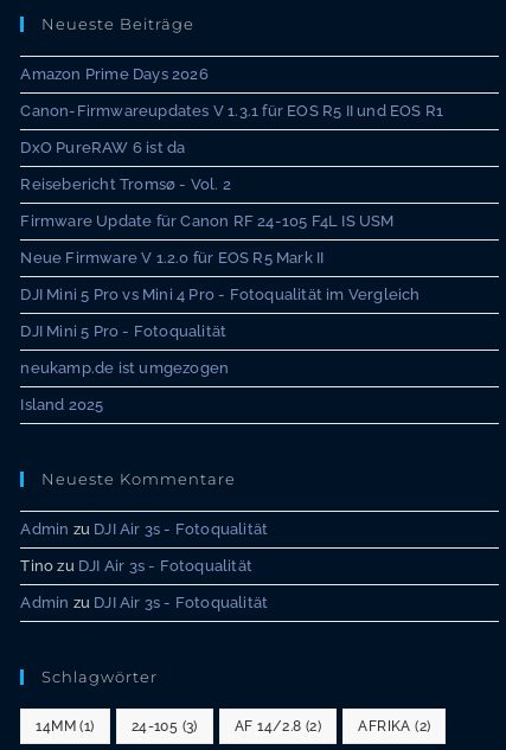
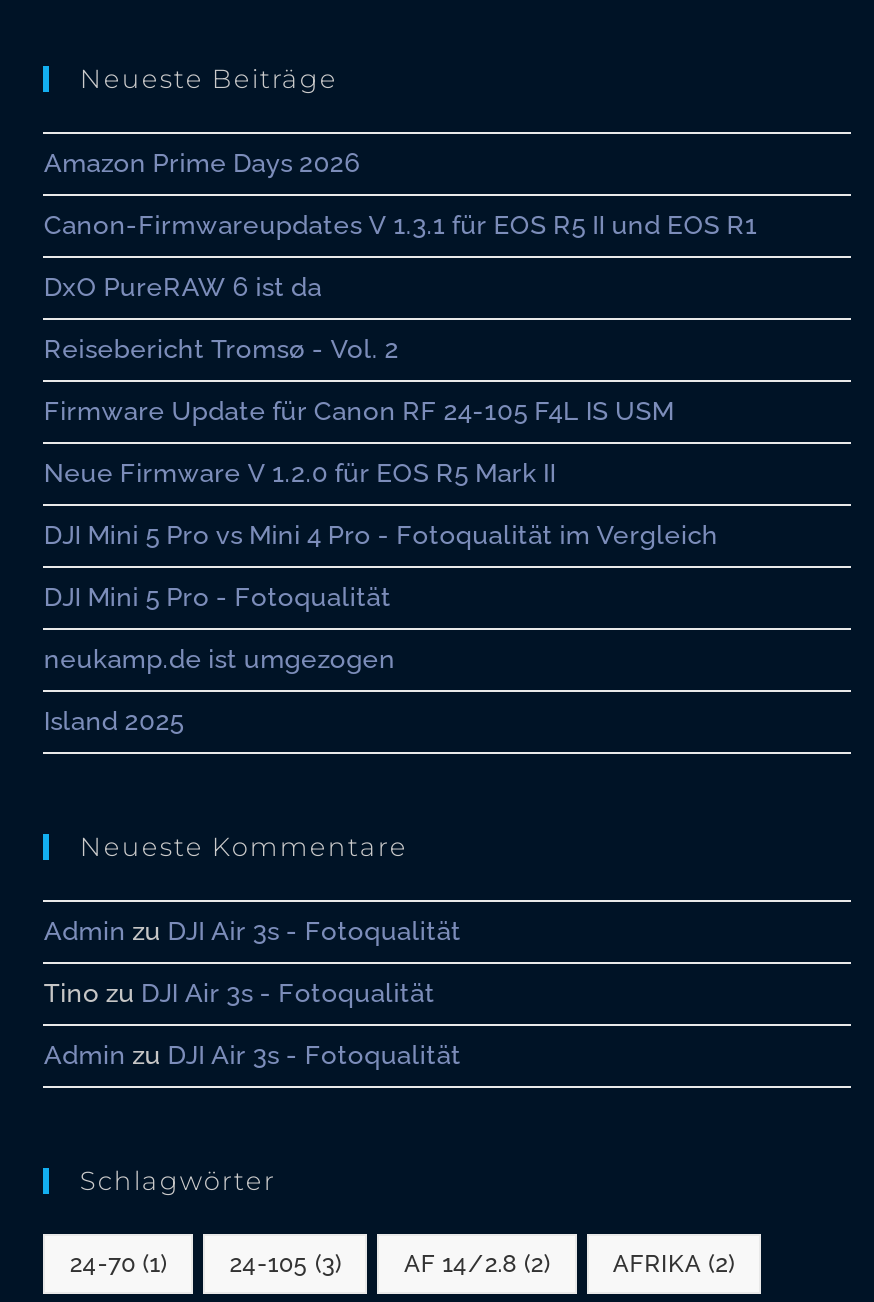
[36,718,94,735] 14MM (1) -> [70,1250,167,1278] 24-70 (1)

